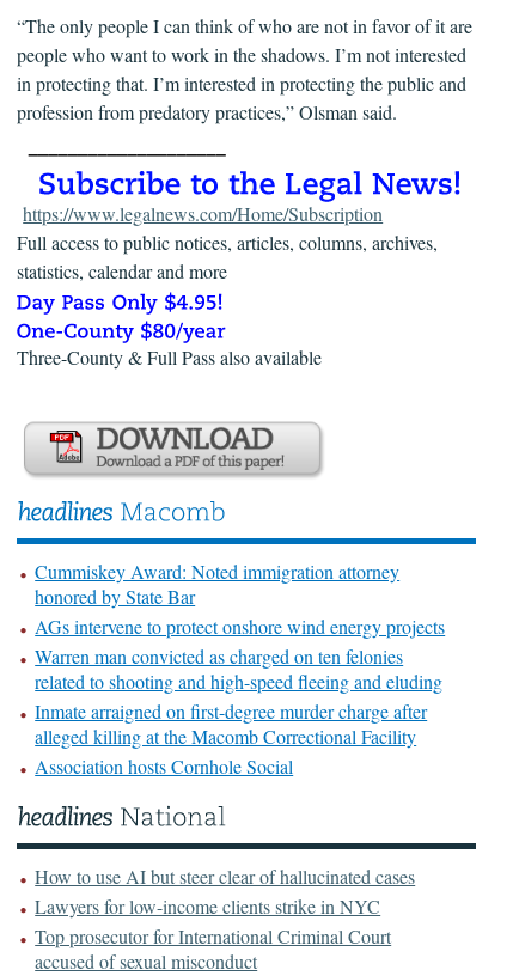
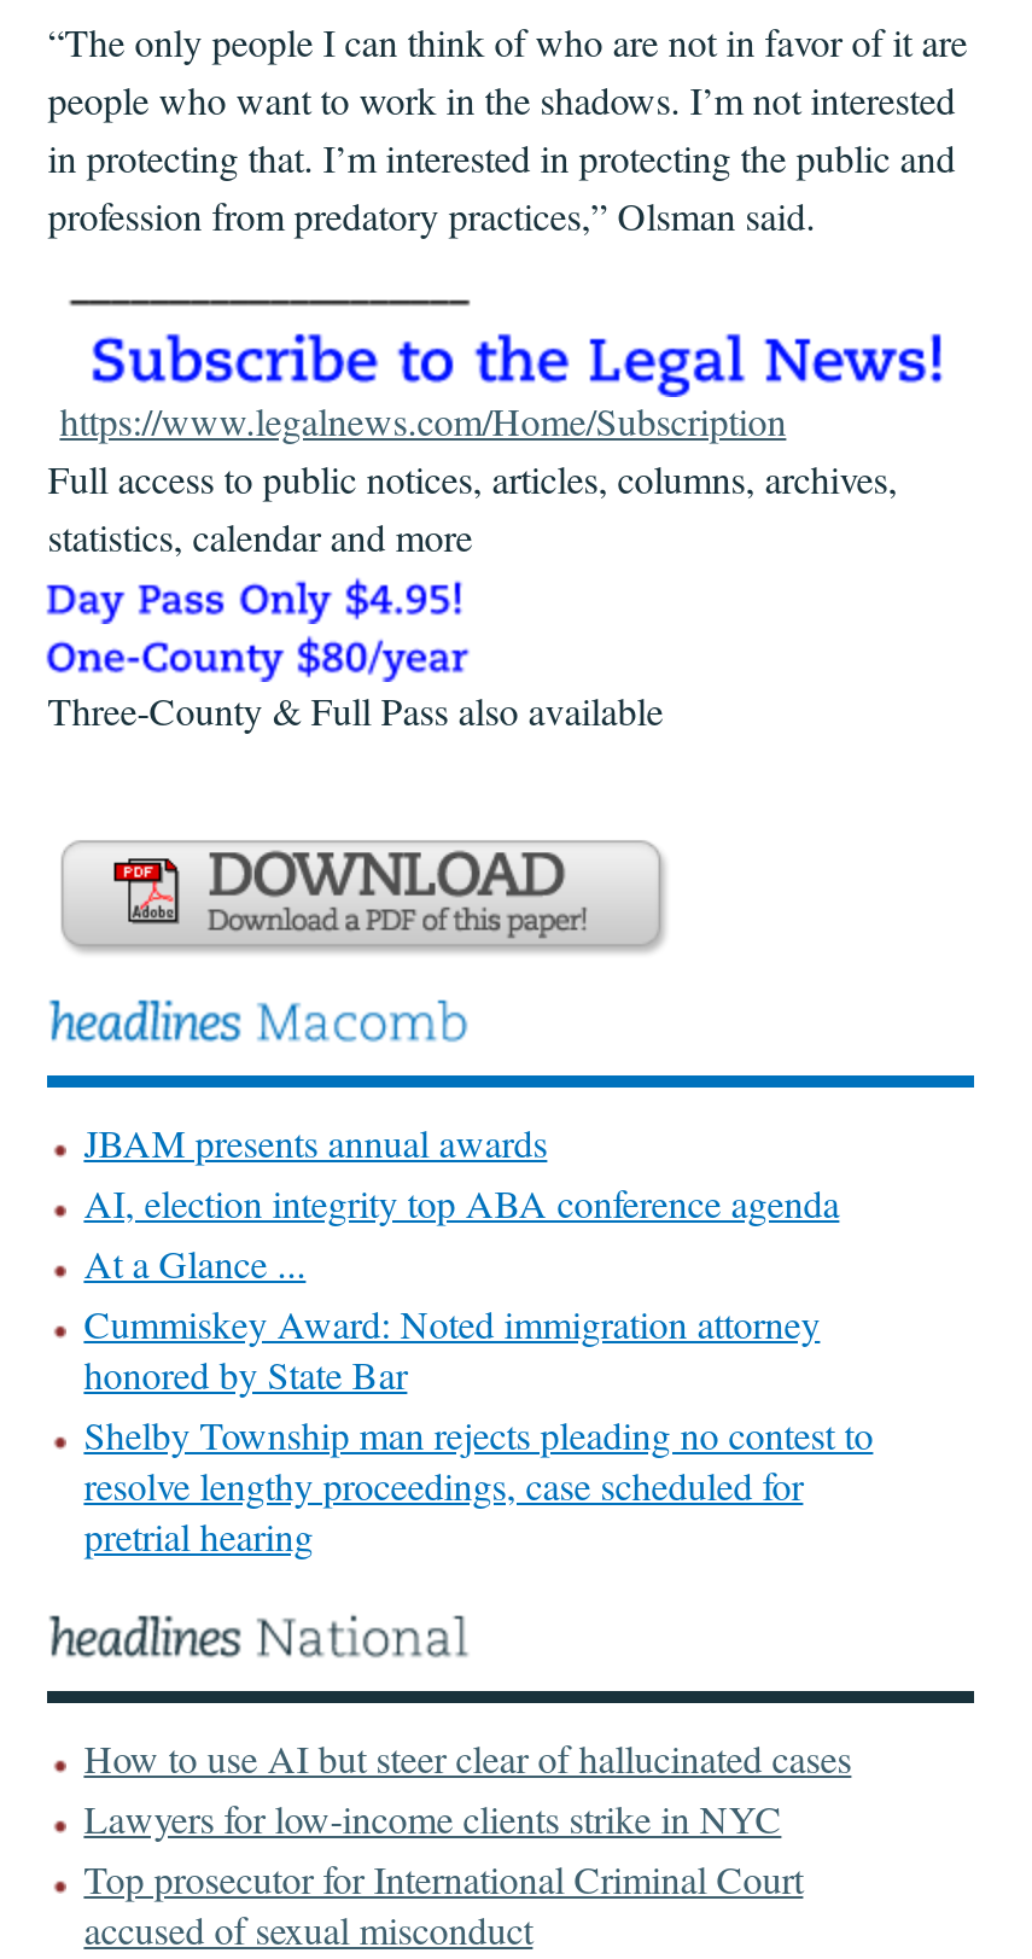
none -> [84,1116,839,1288] JBAM presents annual awards | AI, election integrity top ABA conference agenda | At a Glance ...
moved [35,559,400,609] -> [84,1298,820,1399]: Cummiskey Award: Noted immigration attorney | honored by State Bar
[35,614,445,779] AGs intervene to protect onshore wind energy projects | Warren man convicted as charged on ten felonies | related to shooting and high-speed fleeing and eluding | Inmate arraigned on first-degree murder charge after | alleged killing at the Macomb Correctional Facility | Association hosts Cornhole Social -> [84,1409,873,1561] Shelby Township man rejects pleading no contest to | resolve lengthy proceedings, case scheduled for | pretrial hearing

